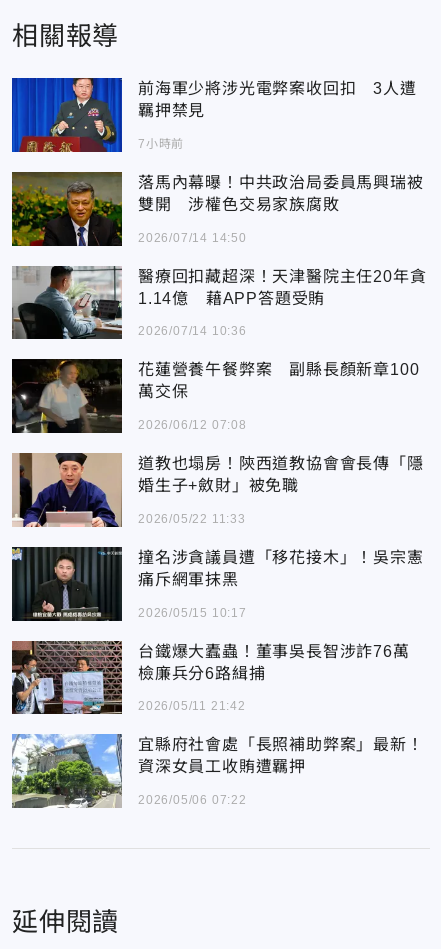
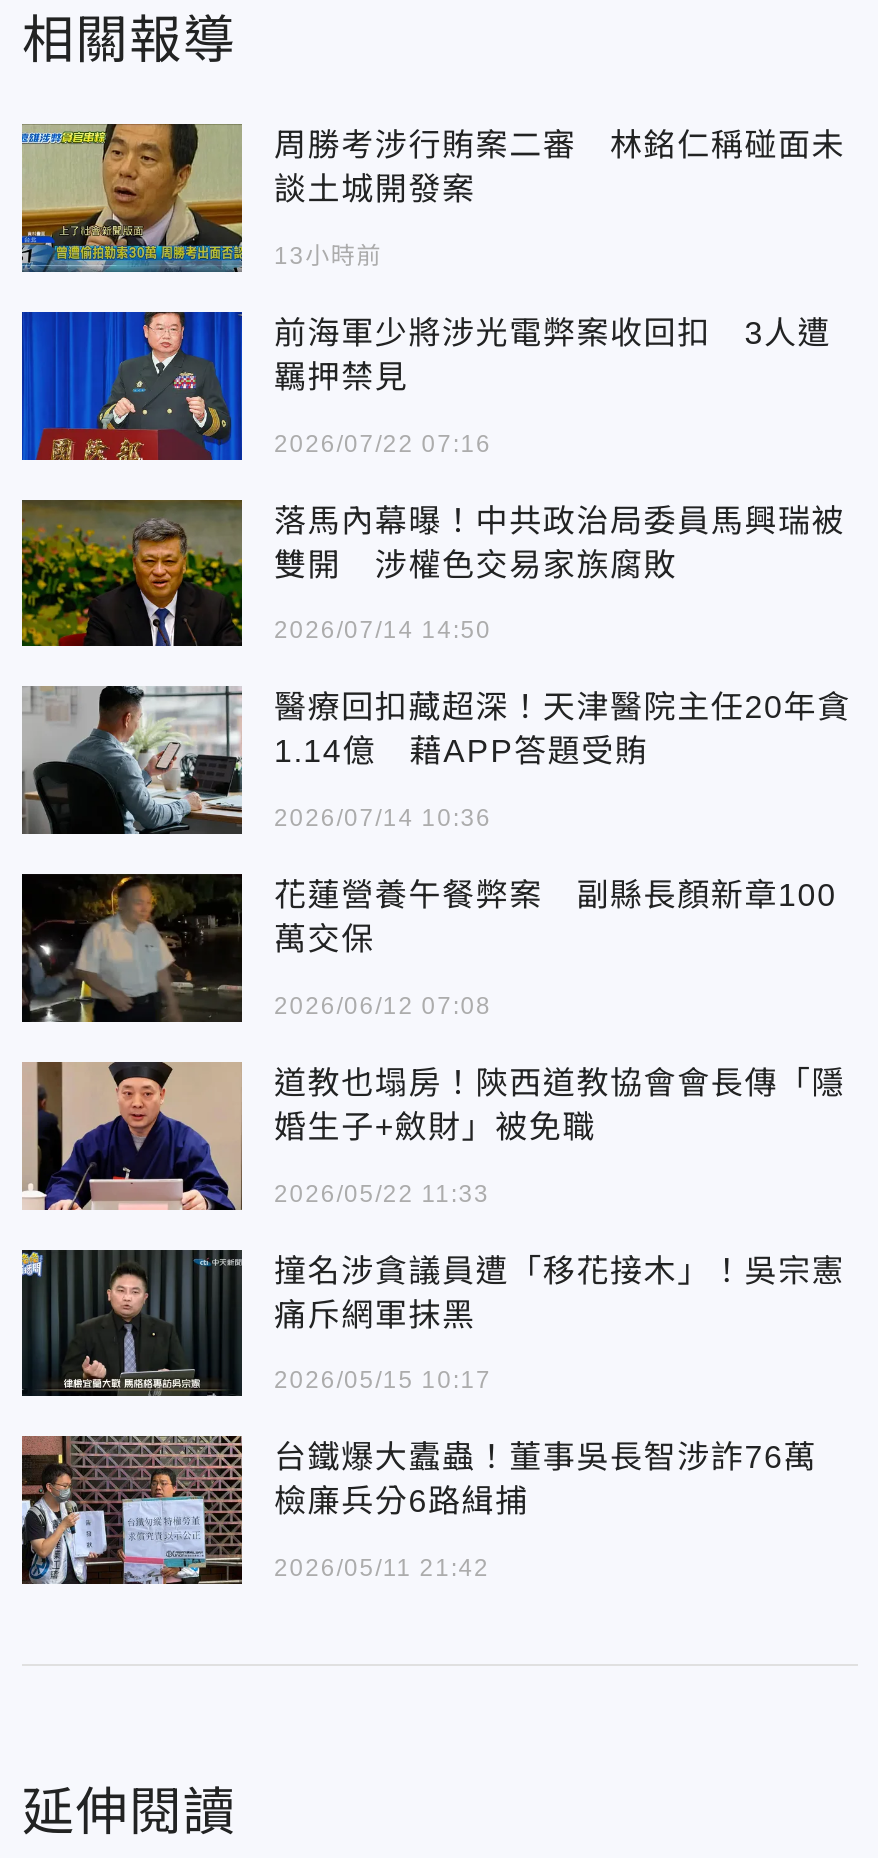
none -> [22,122,845,274] [image] | 周勝考涉行賄案二審 林銘仁稱碰面未 | 談土城開發案 | 13小時前
moved [14,76,417,154] -> [26,308,831,464]: [image] | 前海軍少將涉光電弊案收回扣 3人遭 | 羈押禁見
[138,137,184,151] 7小時前 -> [274,429,492,457] 2026/07/22 07:16
moved [10,172,426,713] -> [18,500,851,1582]: [image] | 落馬內幕曝！中共政治局委員馬興瑞被 | 雙開 涉權色交易家族腐敗 | ... | 檢廉兵分6路緝捕 | 2026/05/11 21:42
[11,733,424,808] [image] | 宜縣府社會處「長照補助弊案」最新！ | 資深女員工收賄遭羈押 | 2026/05/06 07:22 -> none

